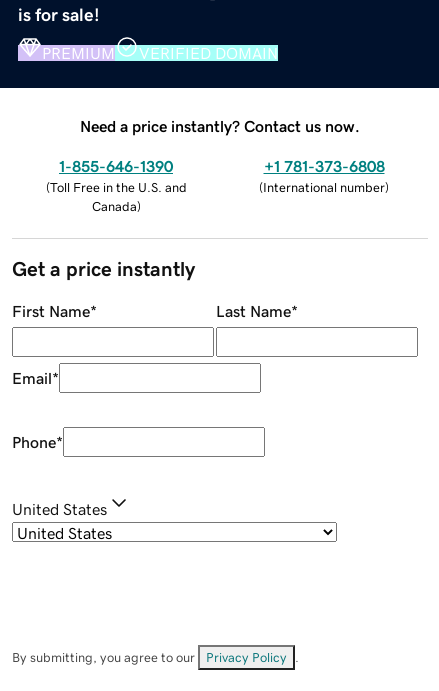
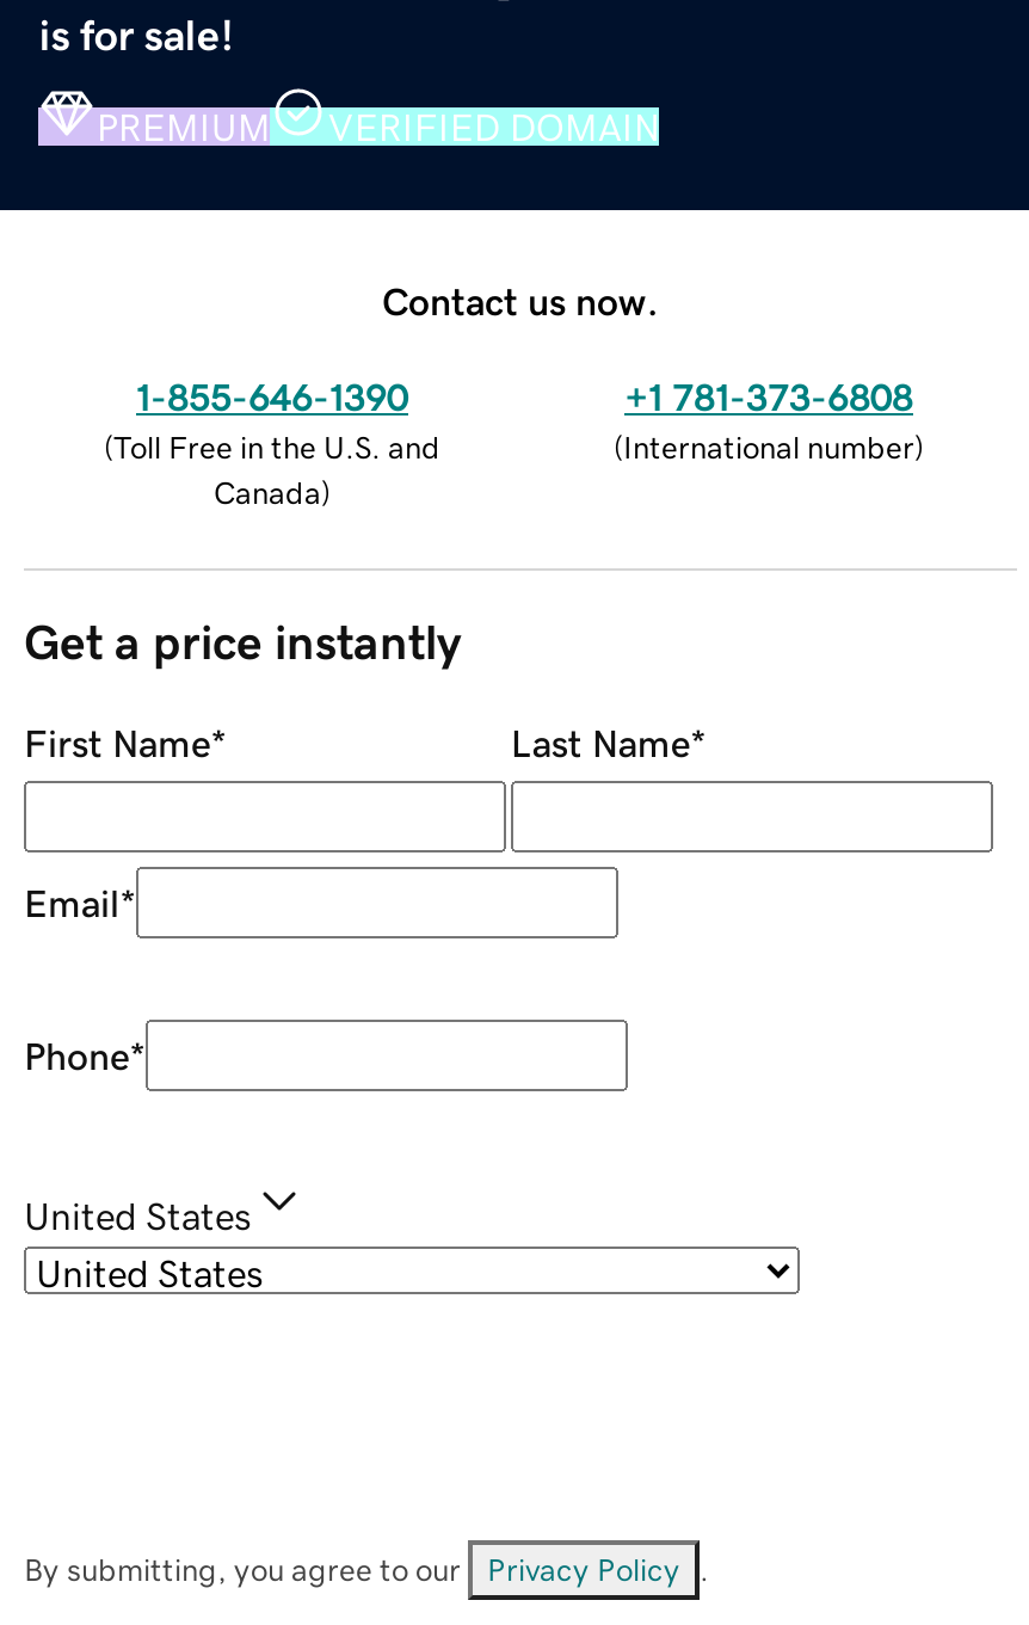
[80,118,360,134] Need a price instantly? Contact us now. -> [382,281,659,319] Contact us now.

